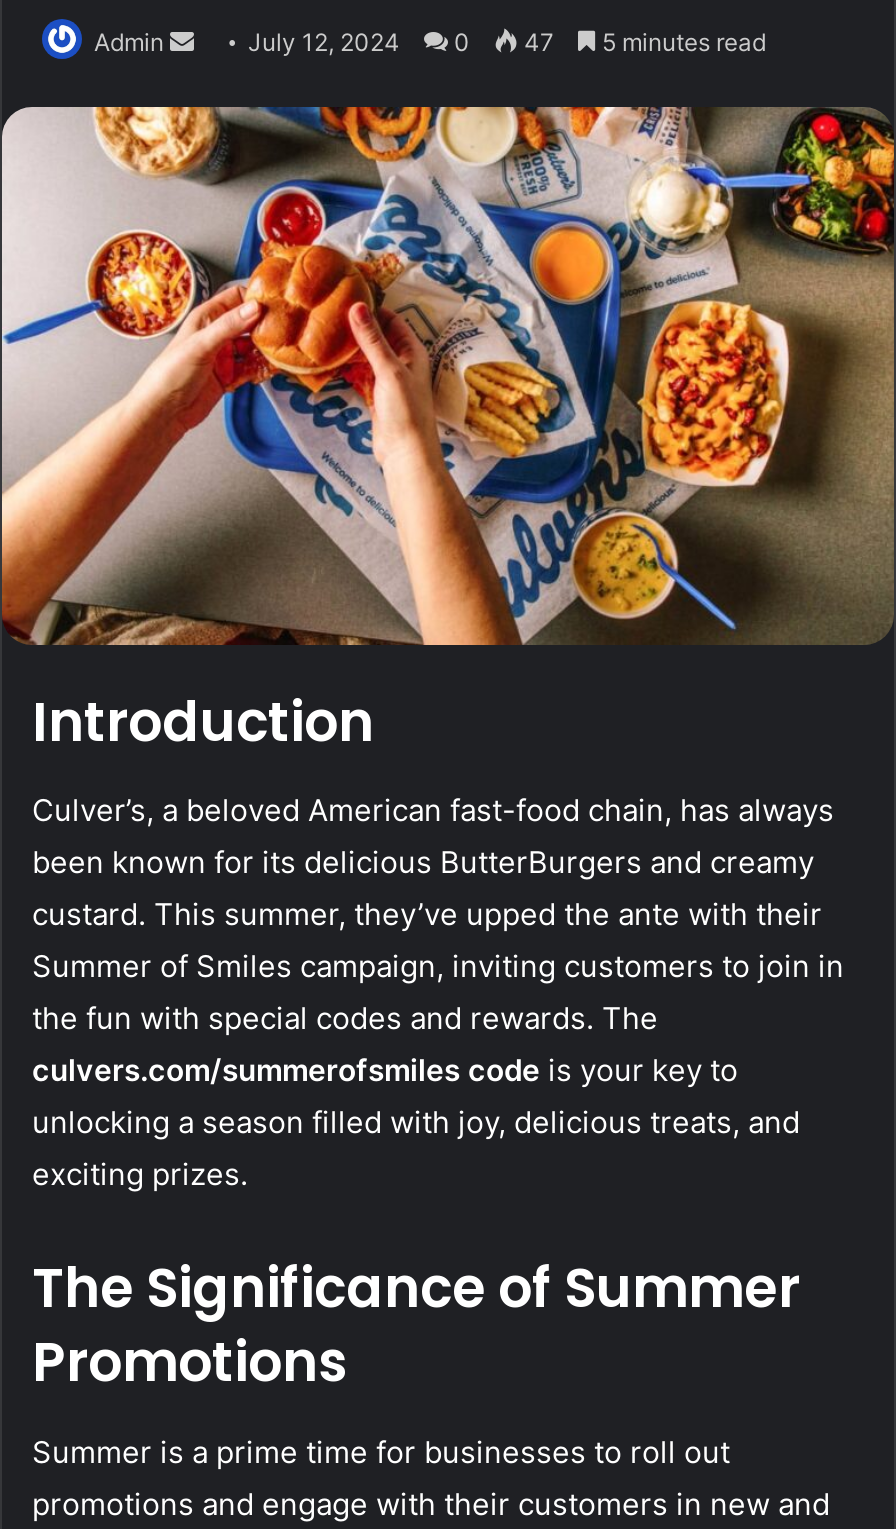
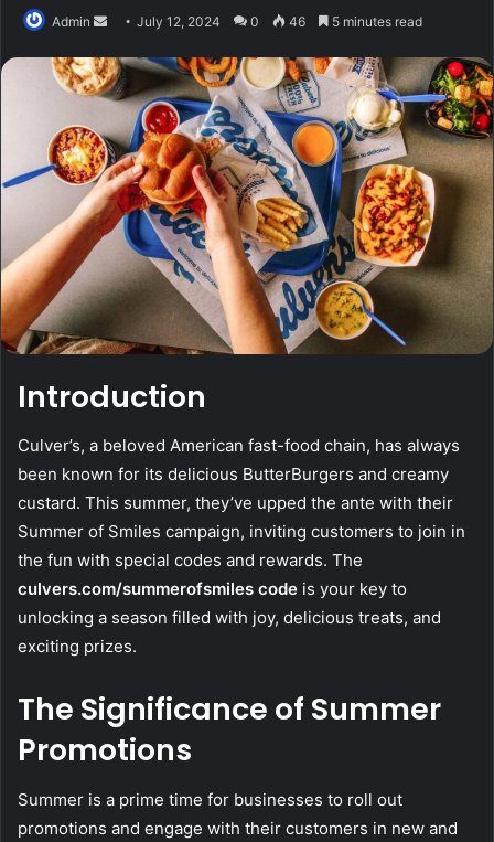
[518,27,554,57] 47 -> [286,13,305,30] 46

